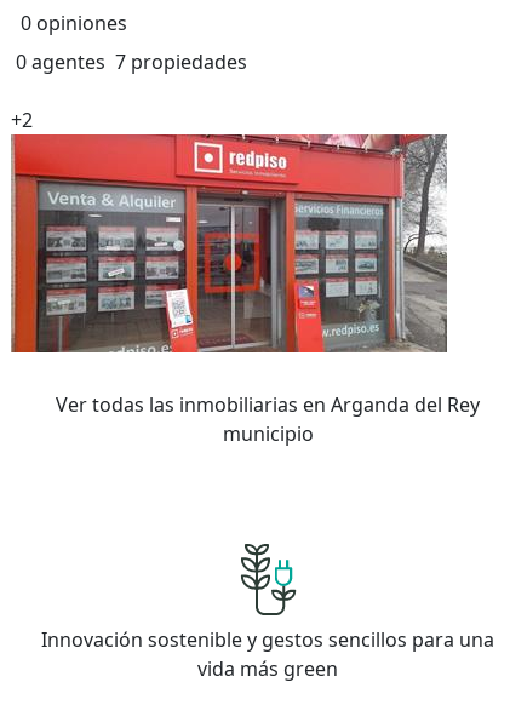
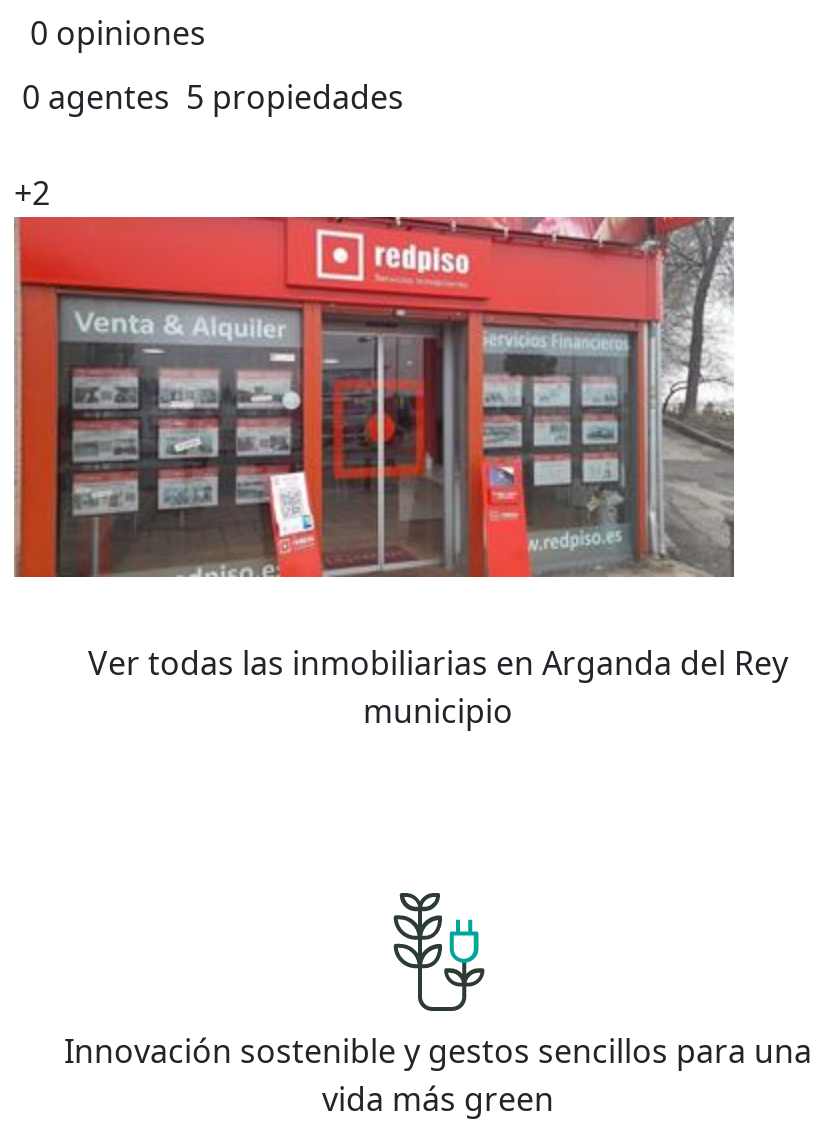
[11,48,247,75] 0 agentes 7 propiedades -> [14,75,404,119] 0 agentes 5 propiedades

